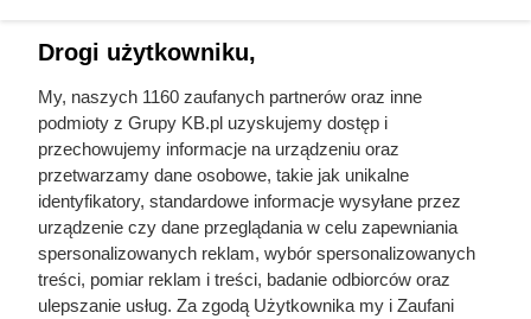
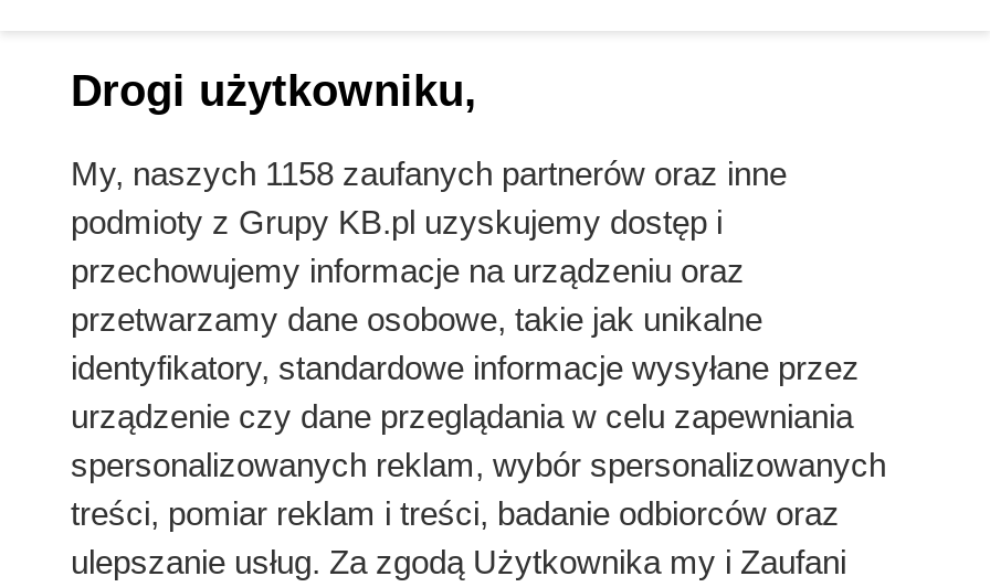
[38,87,422,107] My, naszych 1160 zaufanych partnerów oraz inne -> [71,154,787,192] My, naszych 1158 zaufanych partnerów oraz inne

